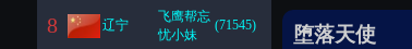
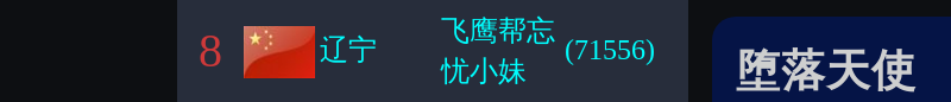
[215,17,256,33] (71545) -> [565,33,655,66] (71556)

